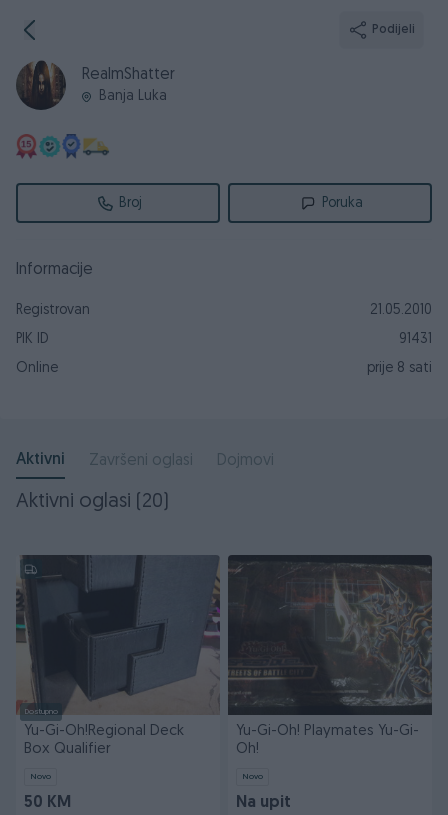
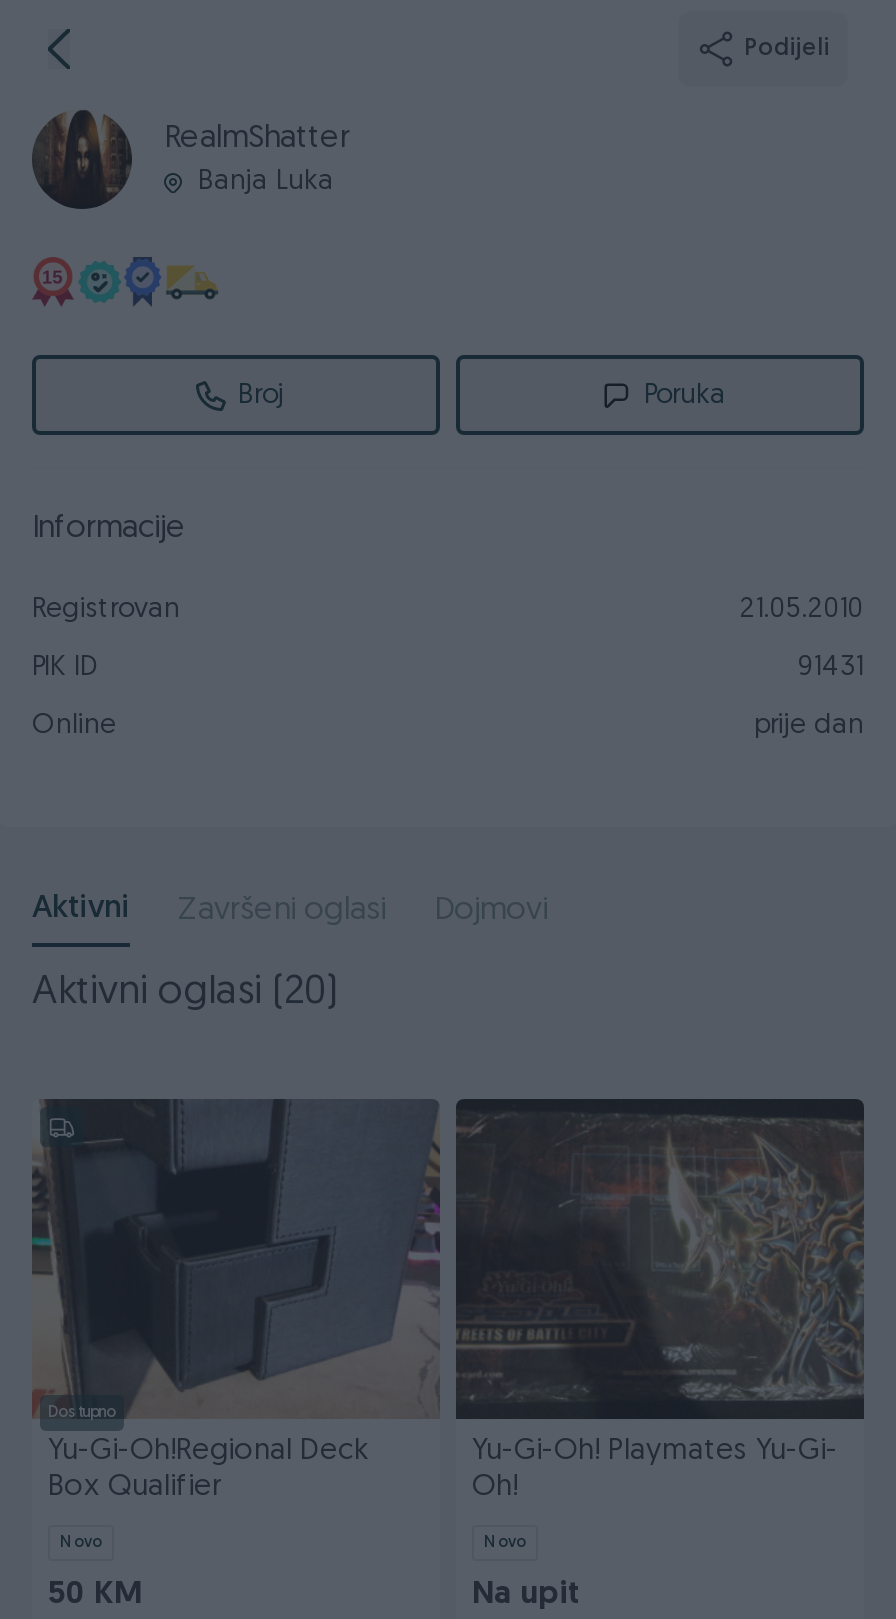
[367,361,432,376] prije 8 sati -> [754,711,864,741] prije dan

